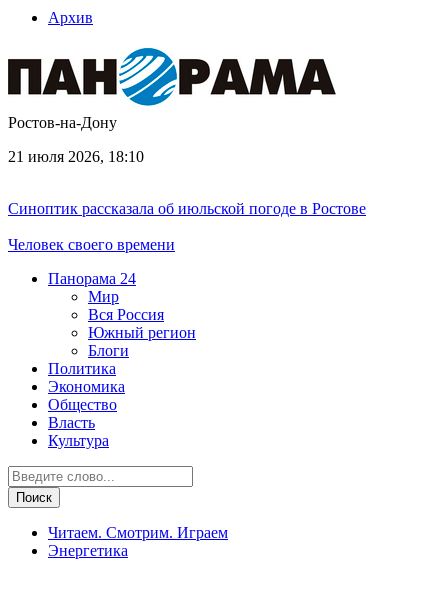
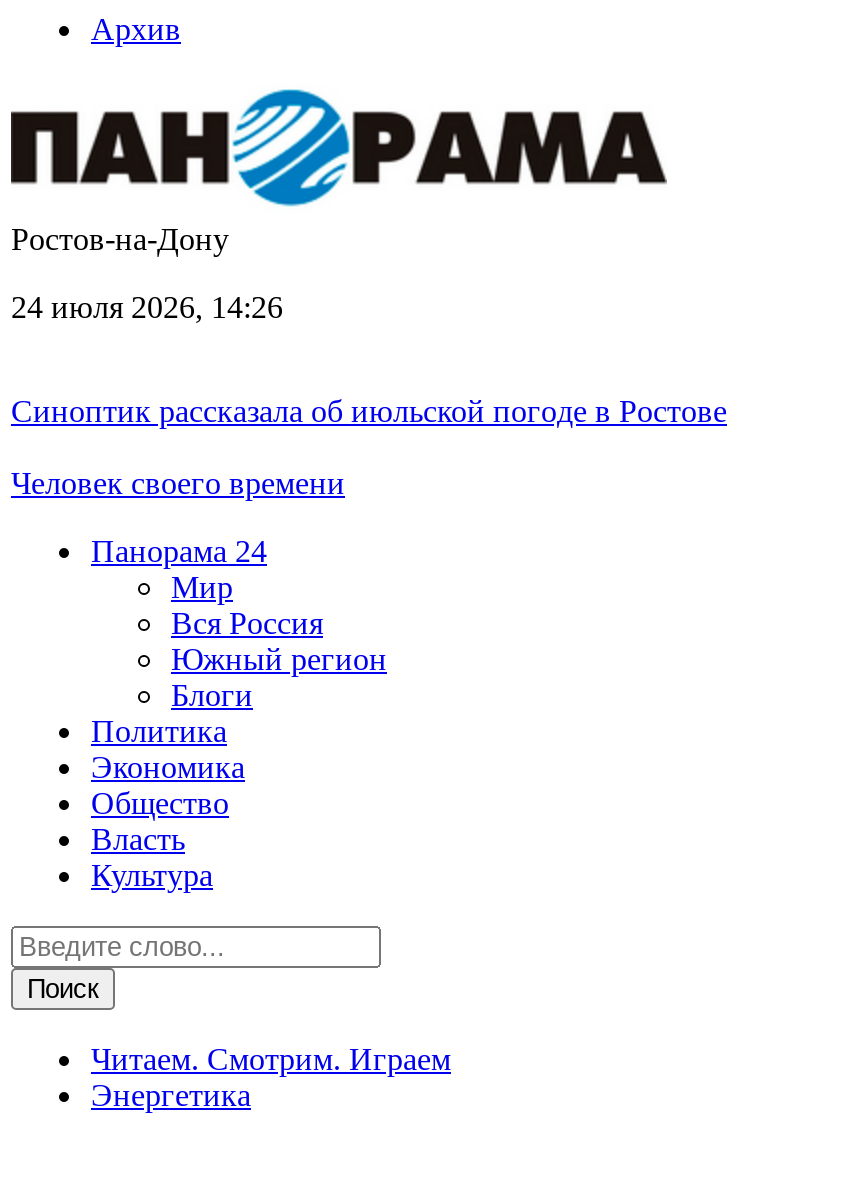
[8,148,144,165] 21 июля 2026, 18:10 -> [11,291,283,325] 24 июля 2026, 14:26

